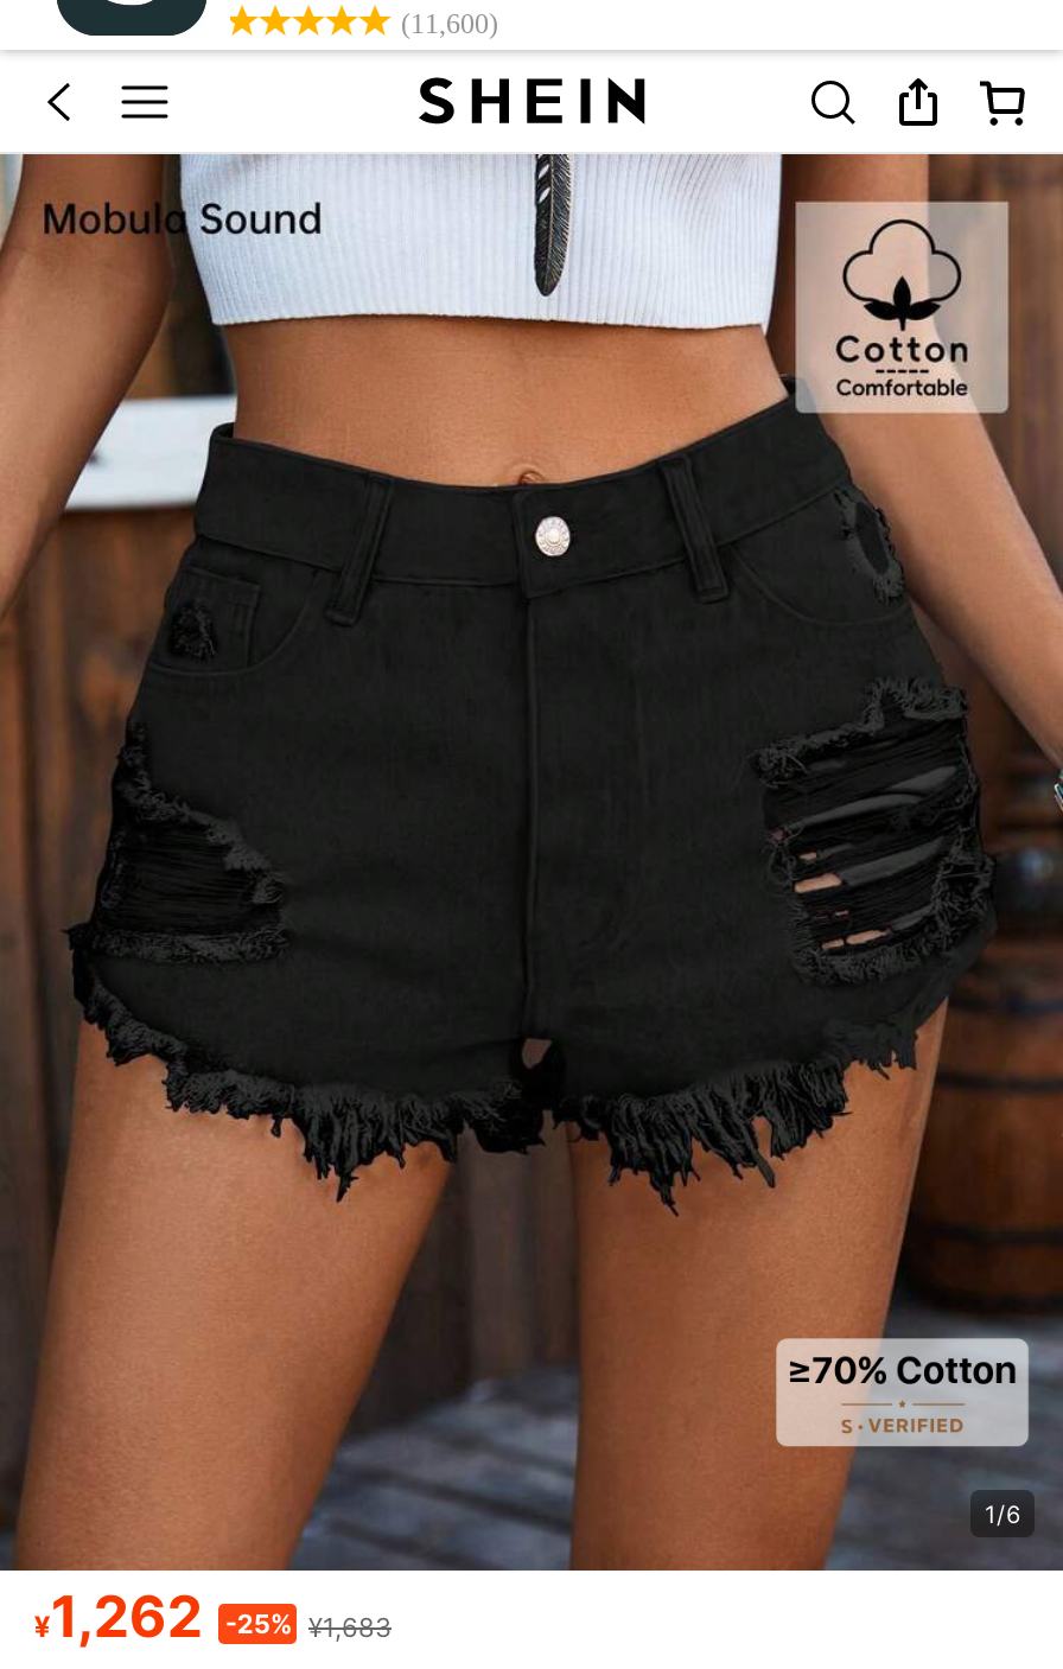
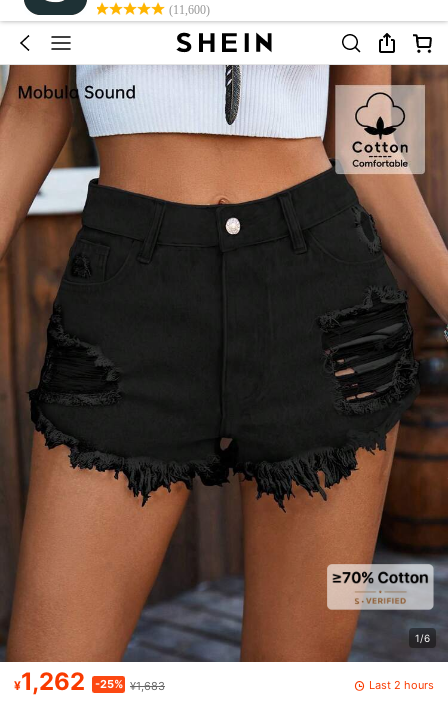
none -> [369,678,434,692] Last 2 hours

